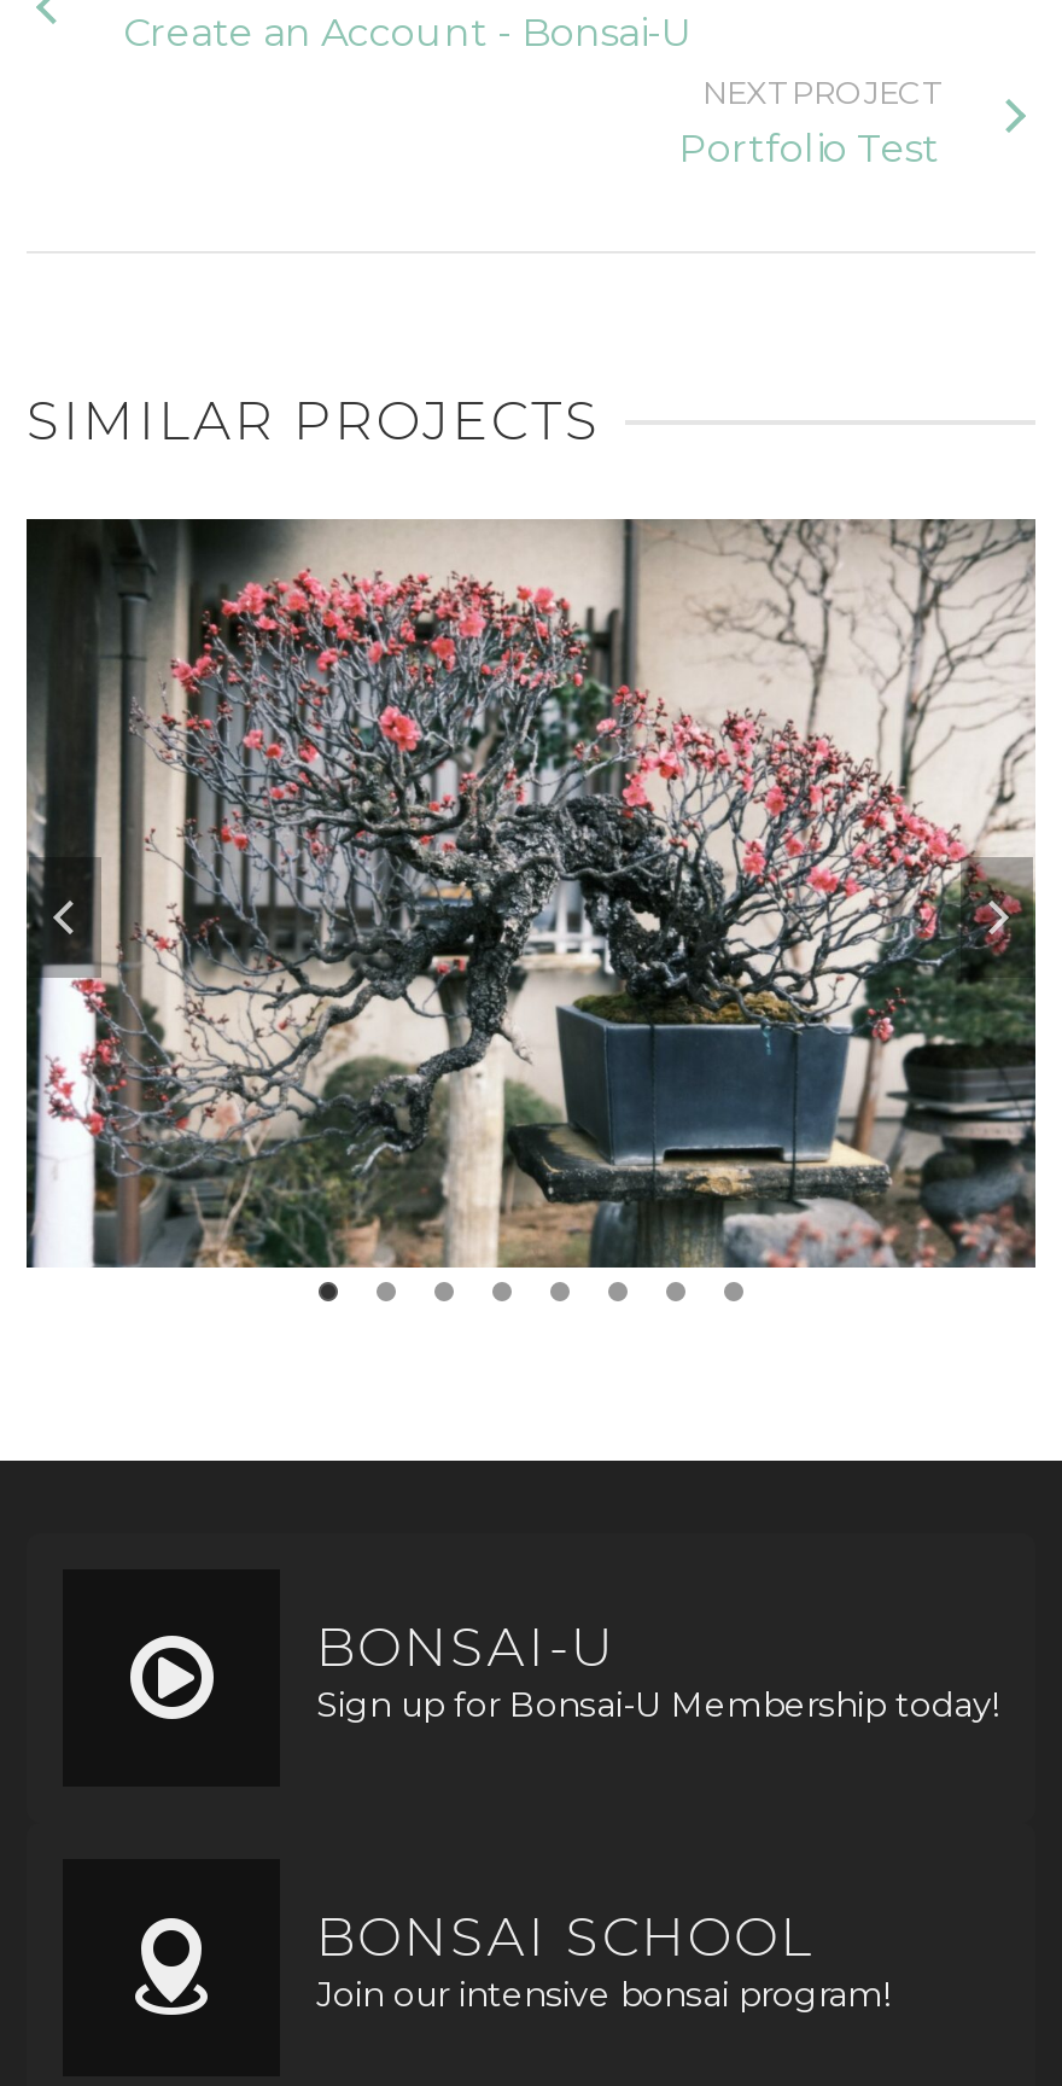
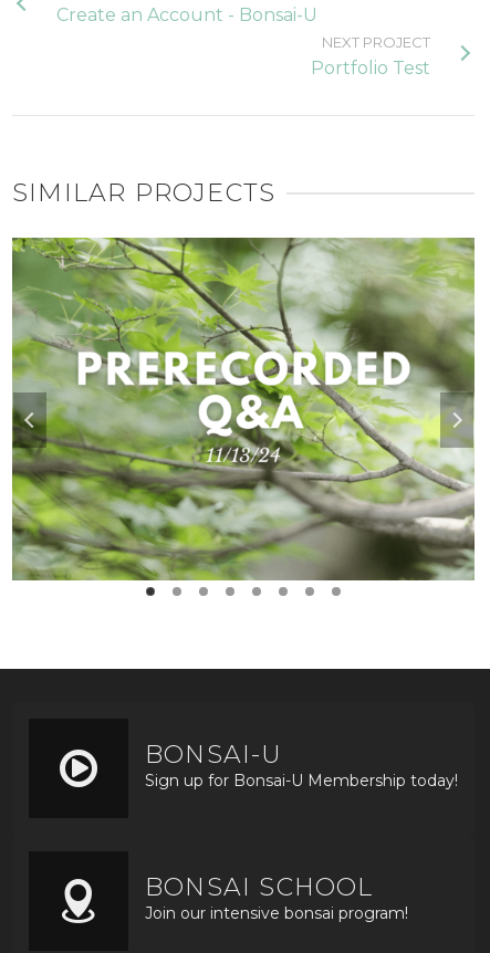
[24,517,1038,1270] [image] -> [11,237,476,582] [image]

